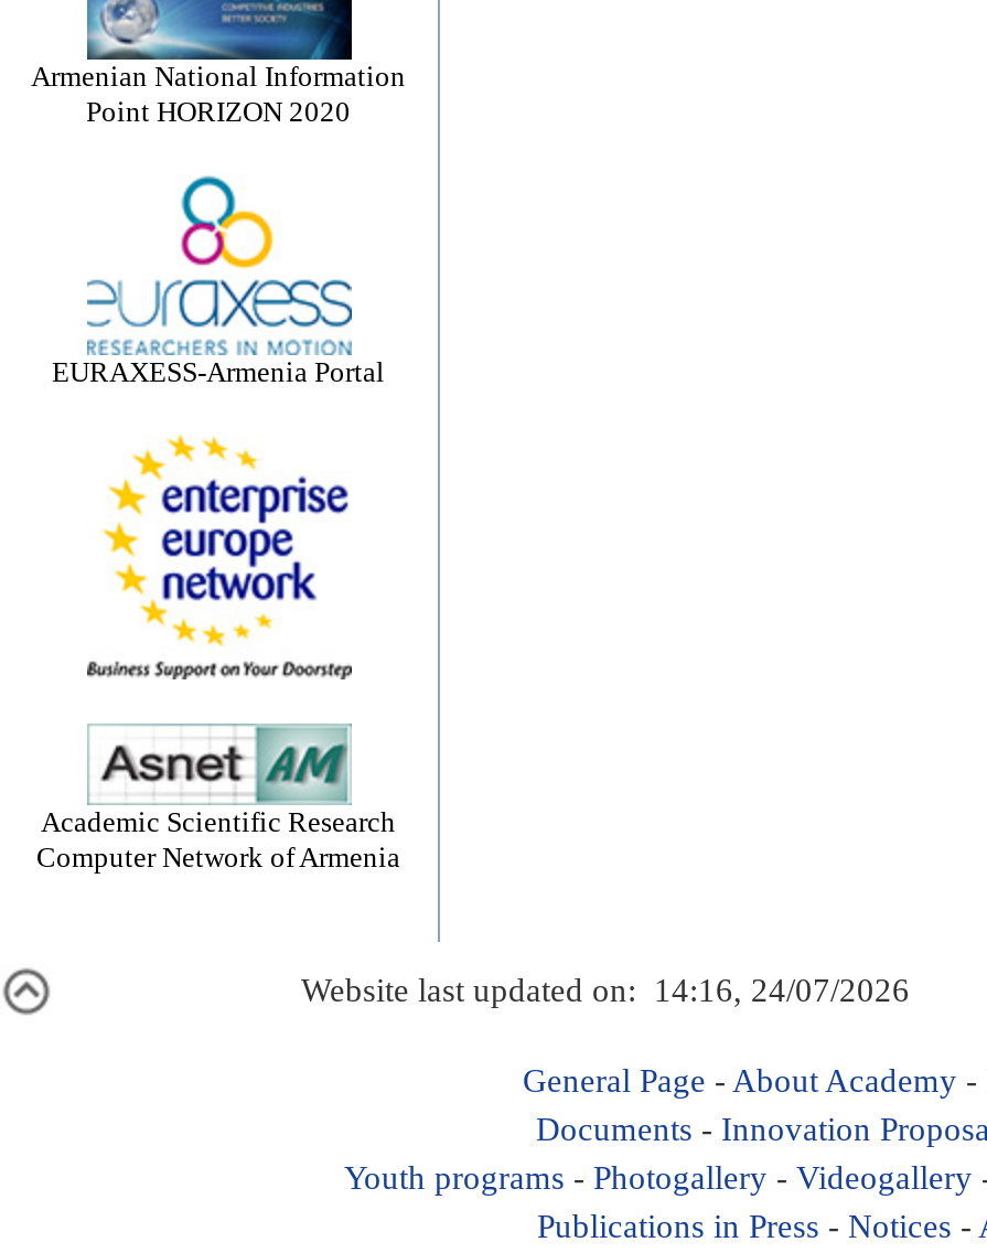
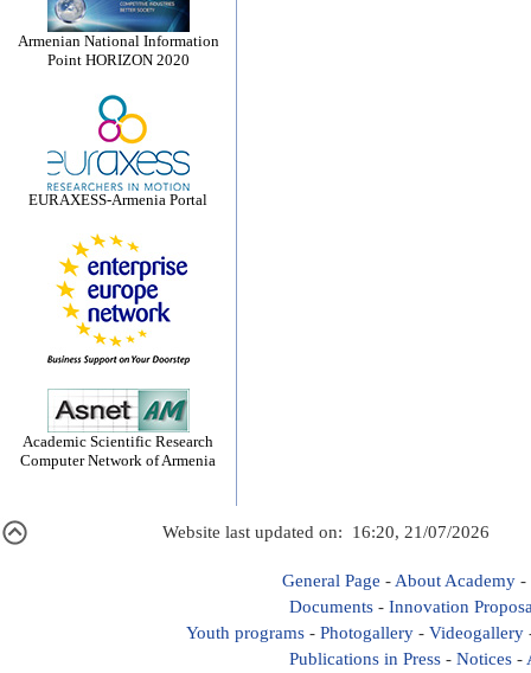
[301,973,910,1008] Website last updated on: 14:16, 24/07/2026 -> [162,523,490,541] Website last updated on: 16:20, 21/07/2026

